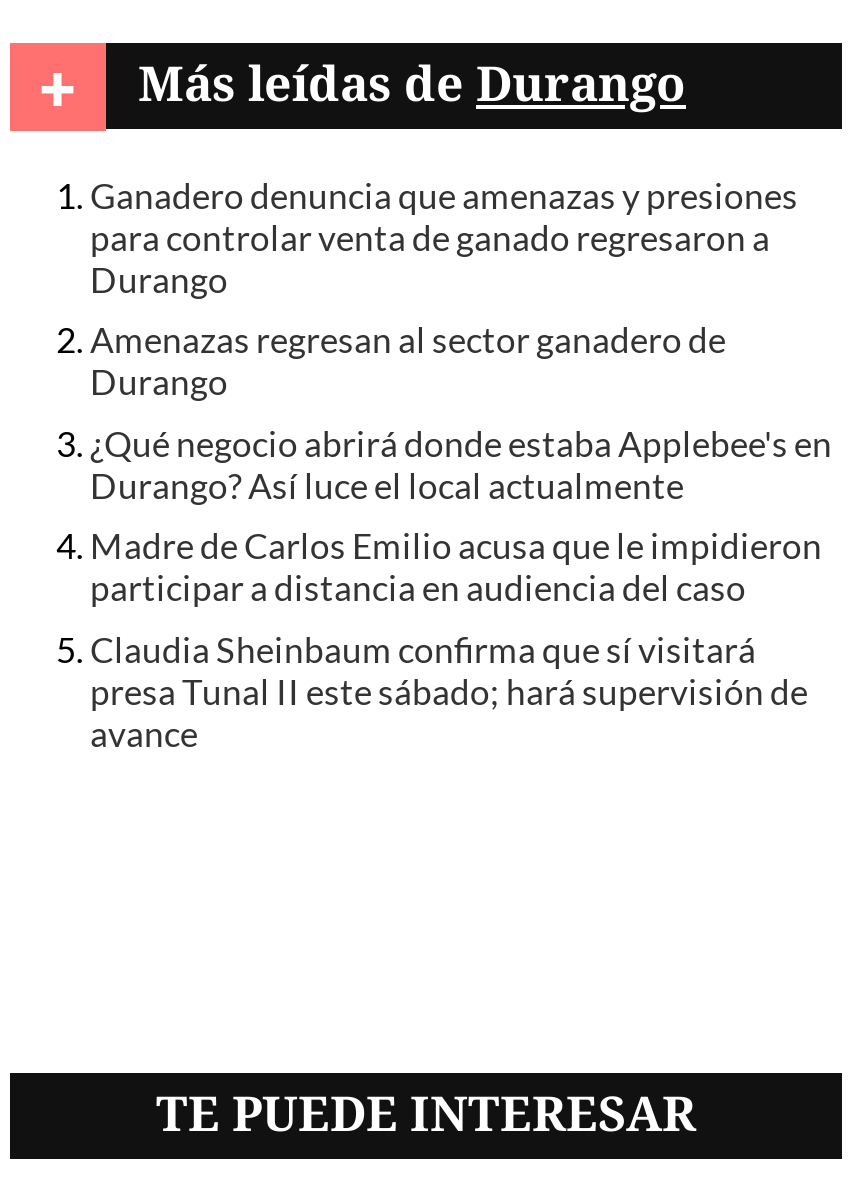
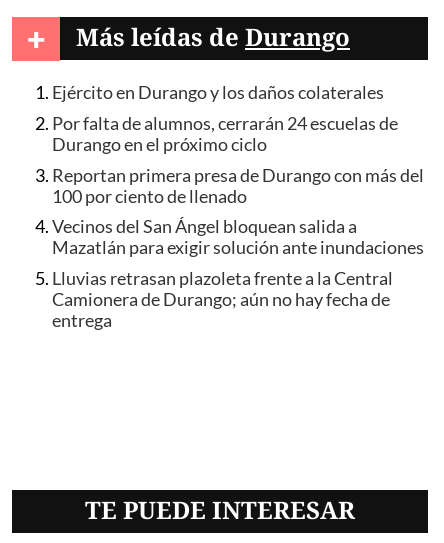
[90,174,798,300] Ganadero denuncia que amenazas y presiones | para controlar venta de ganado regresaron a | Durango -> [52,82,384,103] Ejército en Durango y los daños colaterales
[90,319,726,403] Amenazas regresan al sector ganadero de | Durango -> [52,113,398,155] Por falta de alumnos, cerrarán 24 escuelas de | Durango en el próximo ciclo
[90,422,832,506] ¿Qué negocio abrirá donde estaba Applebee's en | Durango? Así luce el local actualmente -> [52,165,424,207] Reportan primera presa de Durango con más del | 100 por ciento de llenado
[90,525,822,609] Madre de Carlos Emilio acusa que le impidieron | participar a distancia en audiencia del caso -> [52,216,424,258] Vecinos del San Ángel bloquean salida a | Mazatlán para exigir solución ante inundaciones
[90,629,808,755] Claudia Sheinbaum confirma que sí visitará | presa Tunal II este sábado; hará supervisión de | avance -> [52,268,393,331] Lluvias retrasan plazoleta frente a la Central | Camionera de Durango; aún no hay fecha de | entrega

